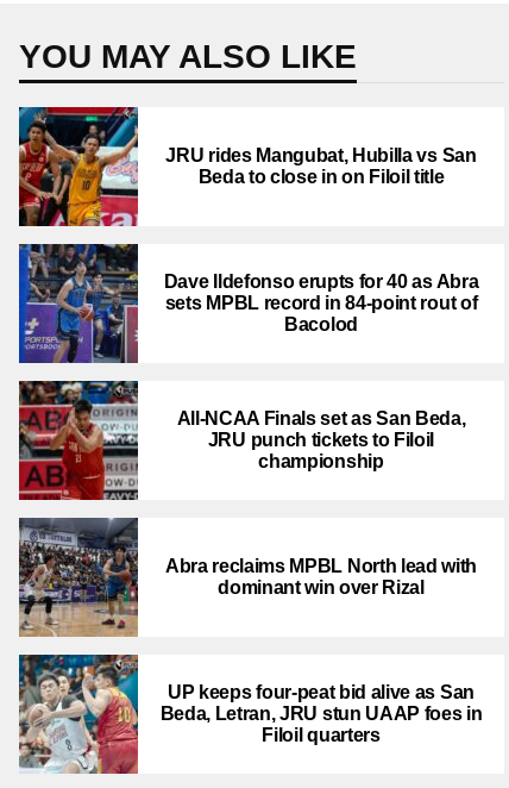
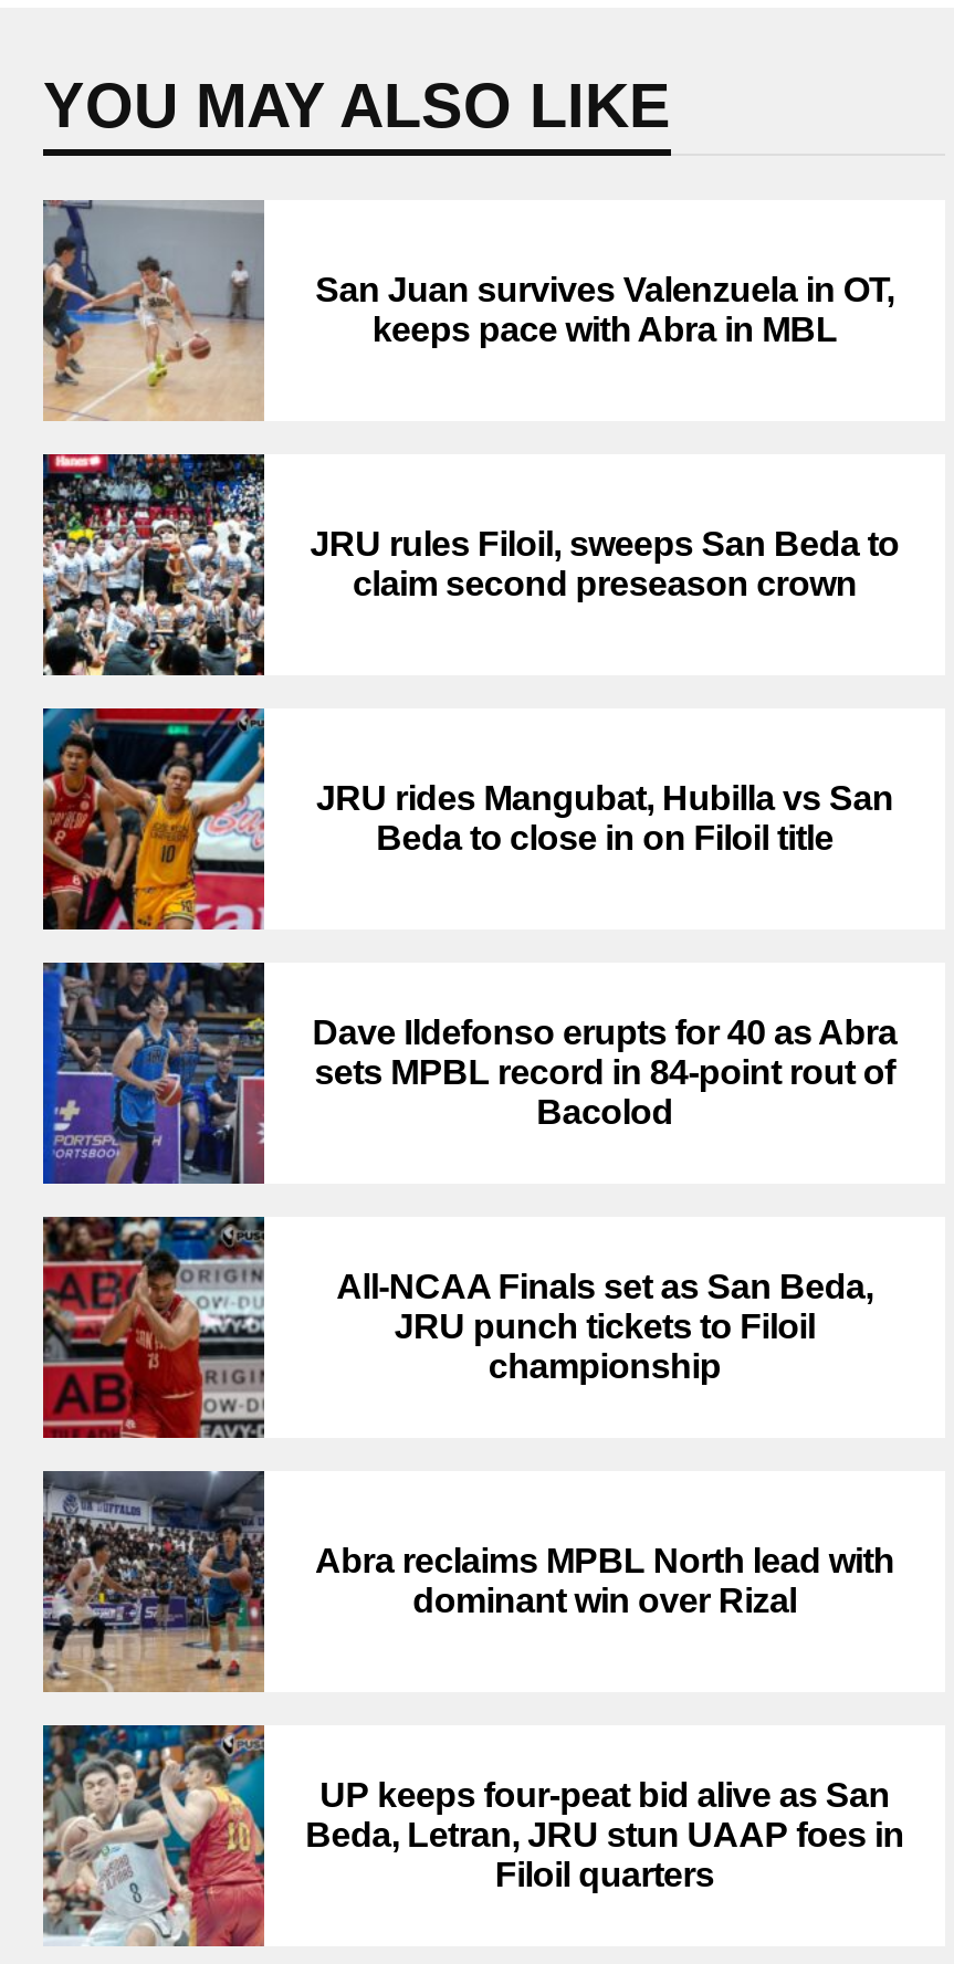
none -> [41,200,894,421] [image] | San Juan survives Valenzuela in OT, | keeps pace with Abra in MBL
none -> [41,452,899,678] [image] | JRU rules Filoil, sweeps San Beda to | claim second preseason crown

